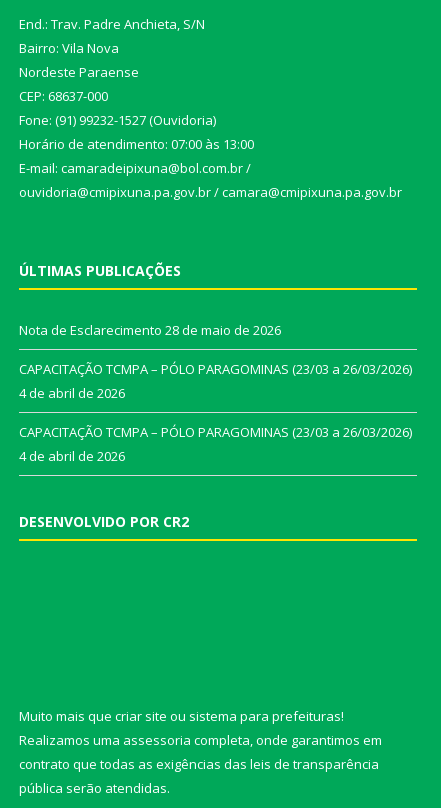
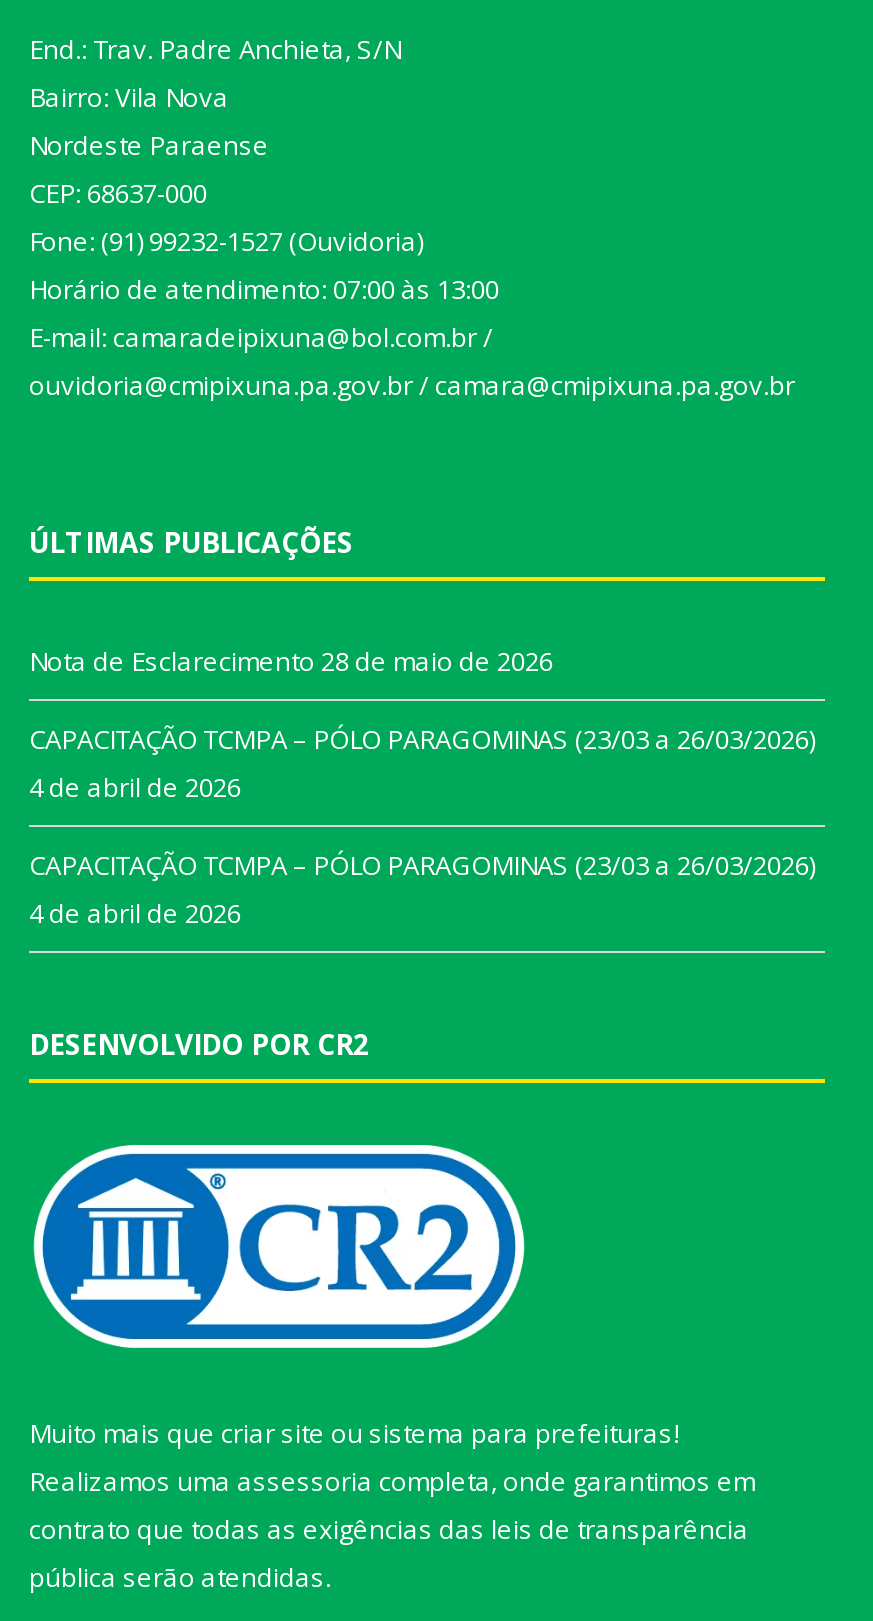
none -> [31,1143,527,1351] [image]

